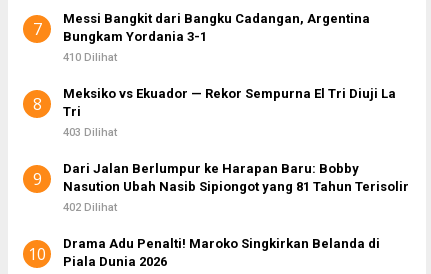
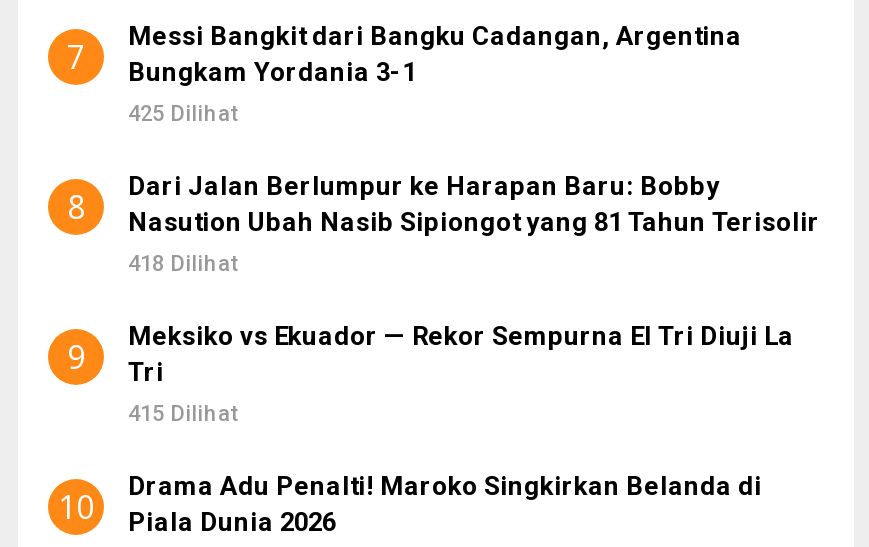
[63,51,117,64] 410 Dilihat -> [128,101,236,127] 425 Dilihat
moved [63,86,396,119] -> [128,321,794,387]: Meksiko vs Ekuador — Rekor Sempurna El Tri Diuji La | Tri
none -> [128,251,236,277] 418 Dilihat
[63,126,117,214] 403 Dilihat | 402 Dilihat -> [128,401,236,427] 415 Dilihat
moved [32,161,409,194] -> [67,171,820,379]: 9 | Dari Jalan Berlumpur ke Harapan Baru: Bobby | Nasution Ubah Nasib Sipiongot yang 81 Tahun Terisolir

